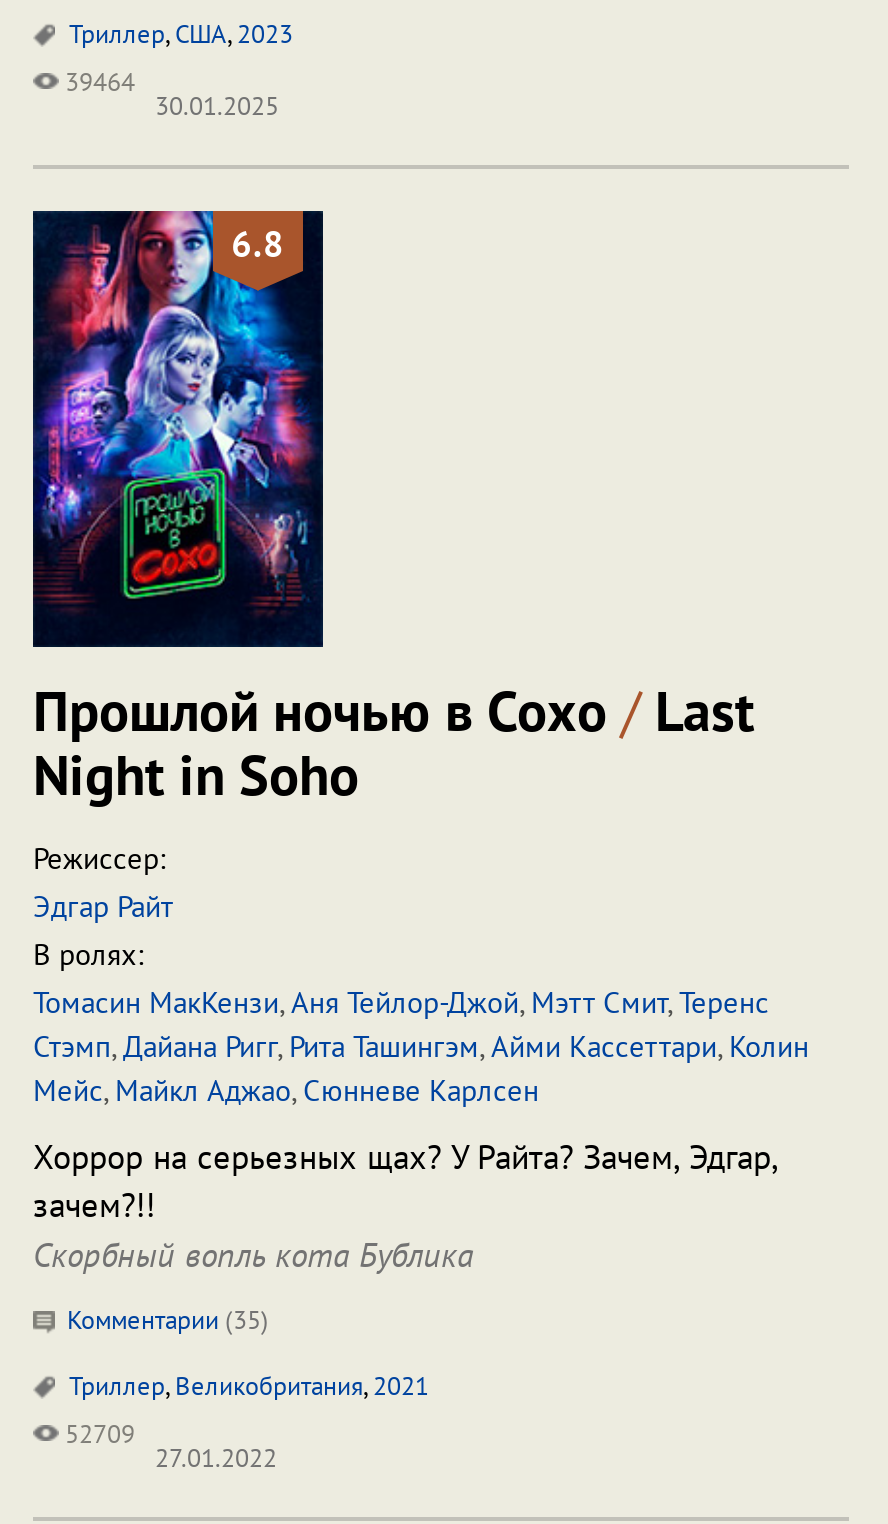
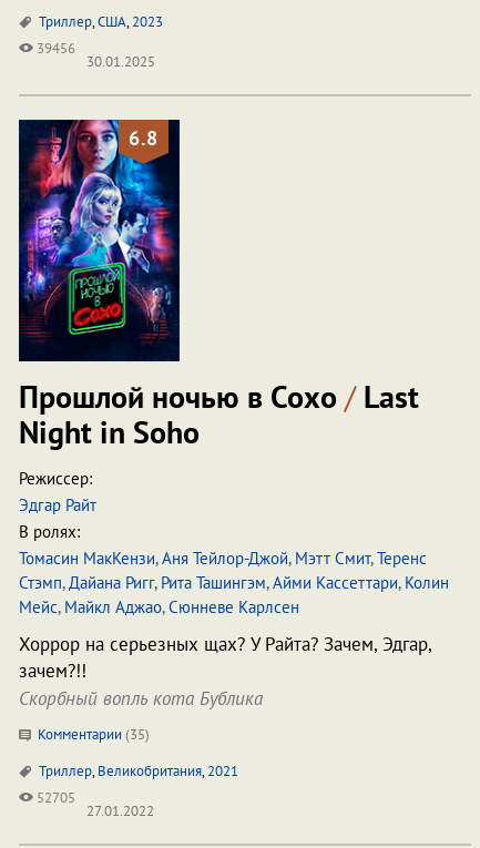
[59,65,135,99] 39464 -> [33,39,75,58] 39456
[59,1417,135,1451] 52709 -> [33,788,75,807] 52705

